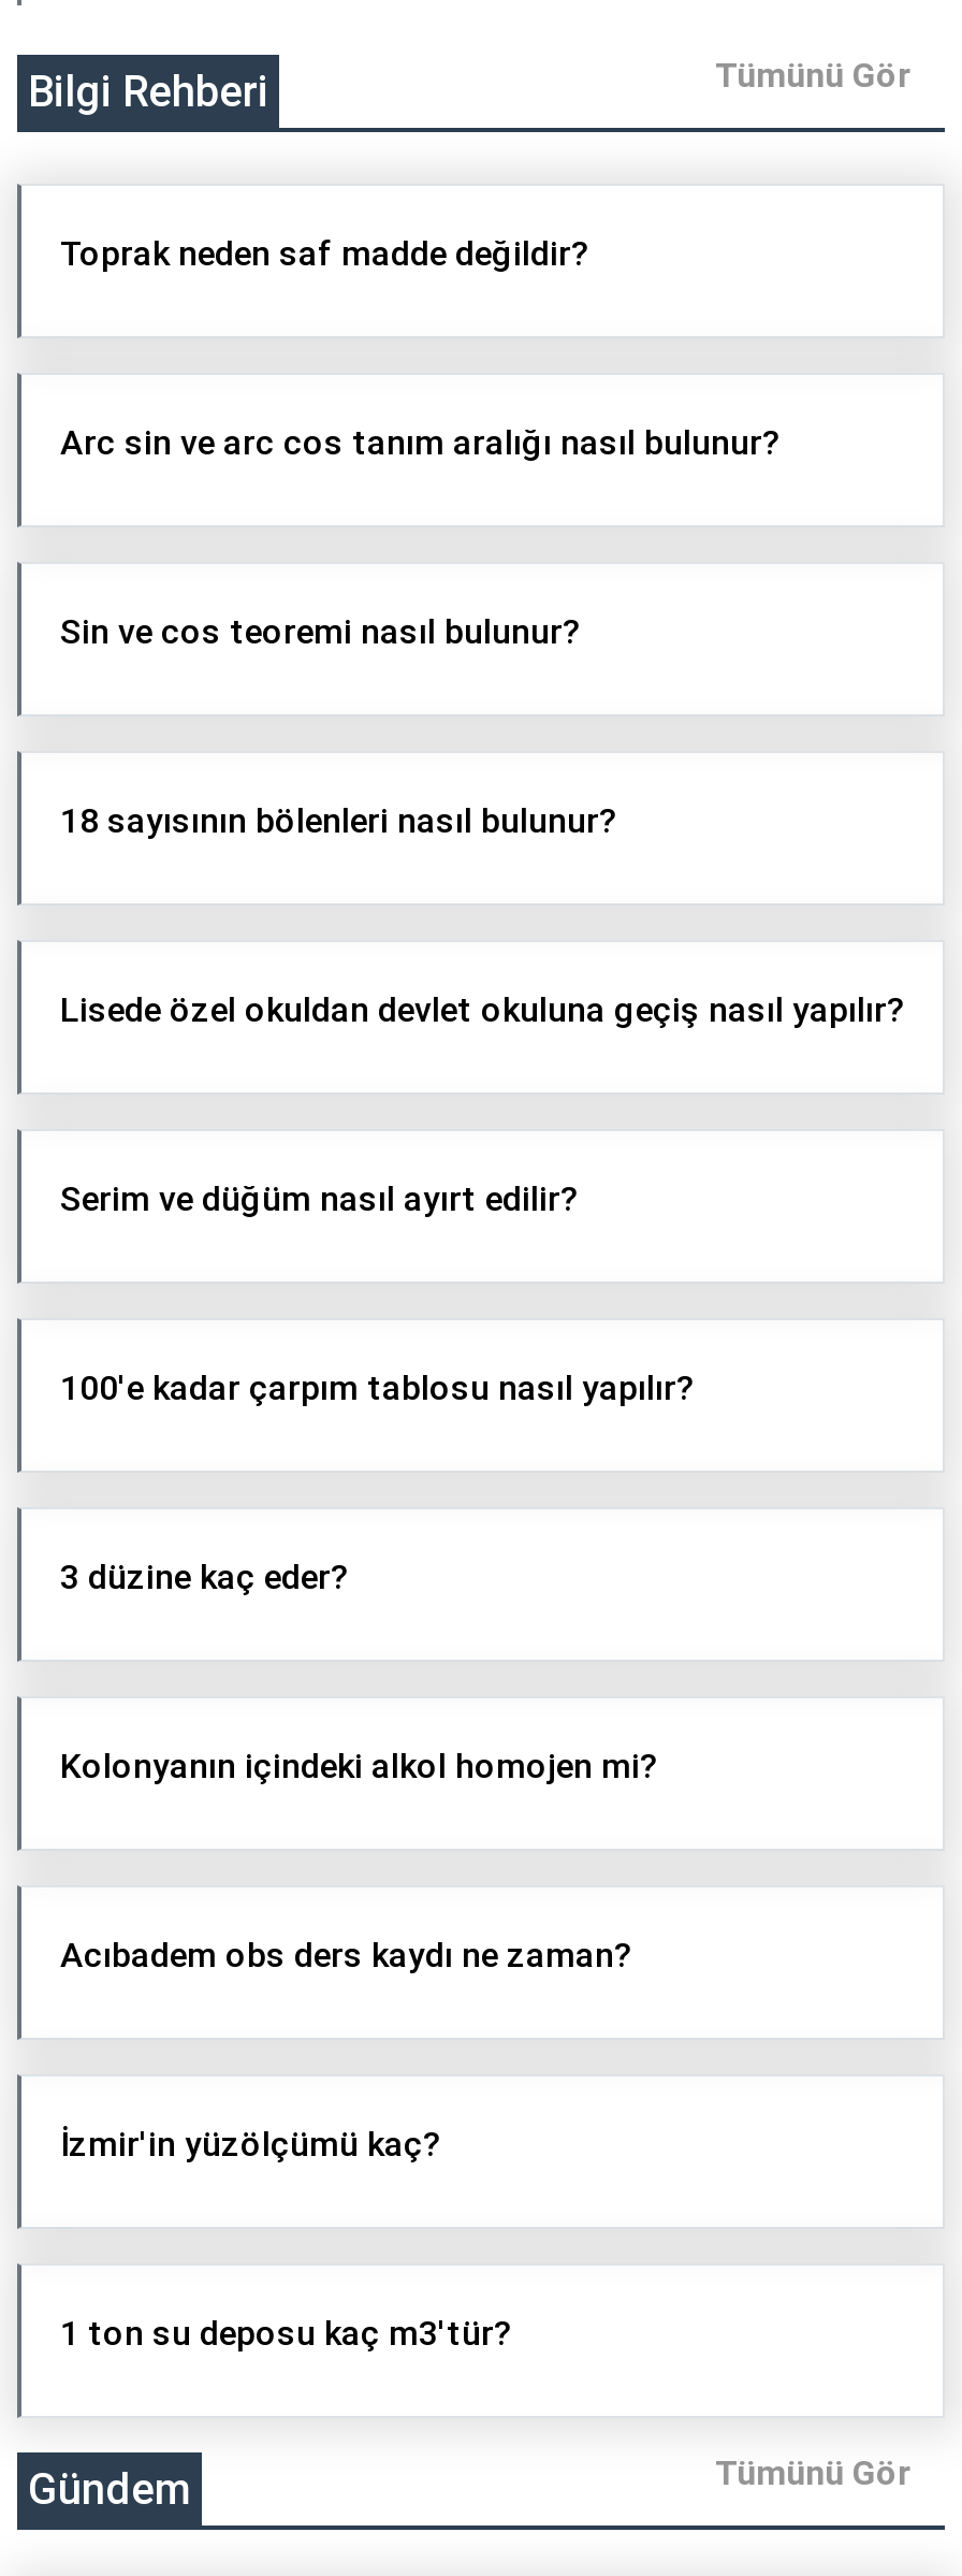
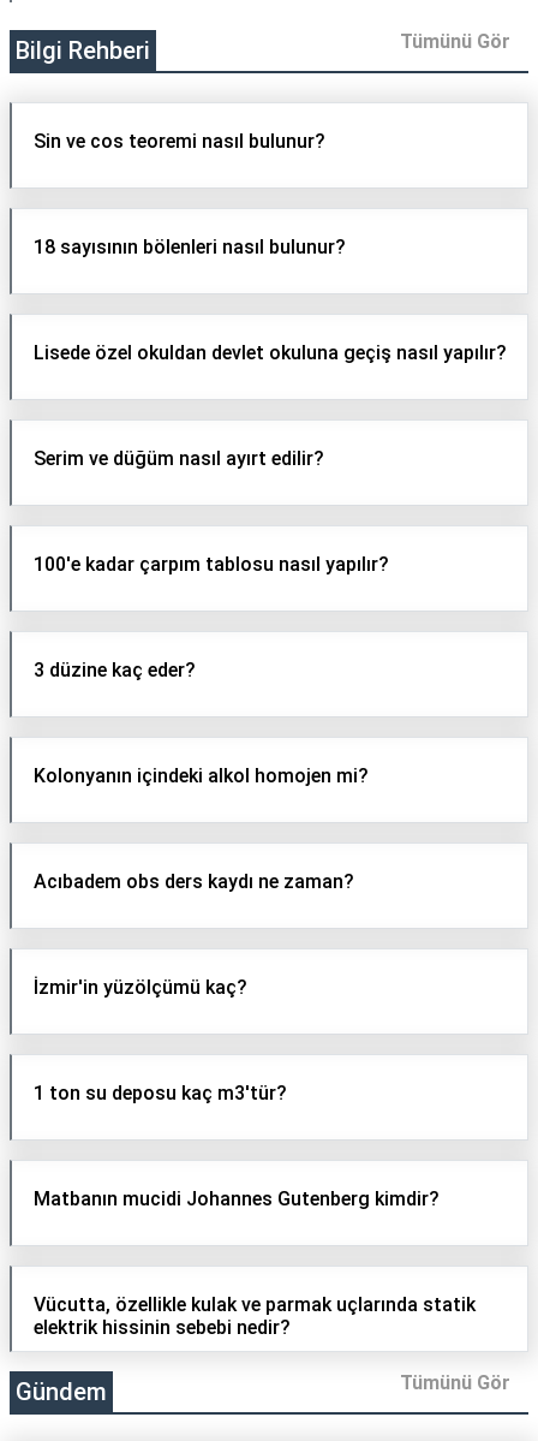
[60,234,591,275] Toprak neden saf madde değildir? -> none
[60,423,782,464] Arc sin ve arc cos tanım aralığı nasıl bulunur? -> none
moved [60,612,906,2355] -> [34,130,507,1105]: Sin ve cos teoremi nasıl bulunur? | 18 sayısının bölenleri nasıl bulunur? | Lisede özel okuldan devlet okuluna geçiş nasıl yapılır? | ... | İzmir'in yüzölçümü kaç? | 1 ton su deposu kaç m3'tür?
none -> [34,1188,440,1211] Matbanın mucidi Johannes Gutenberg kimdir?
none -> [34,1294,476,1339] Vücutta, özellikle kulak ve parmak uçlarında statik | elektrik hissinin sebebi nedir?

